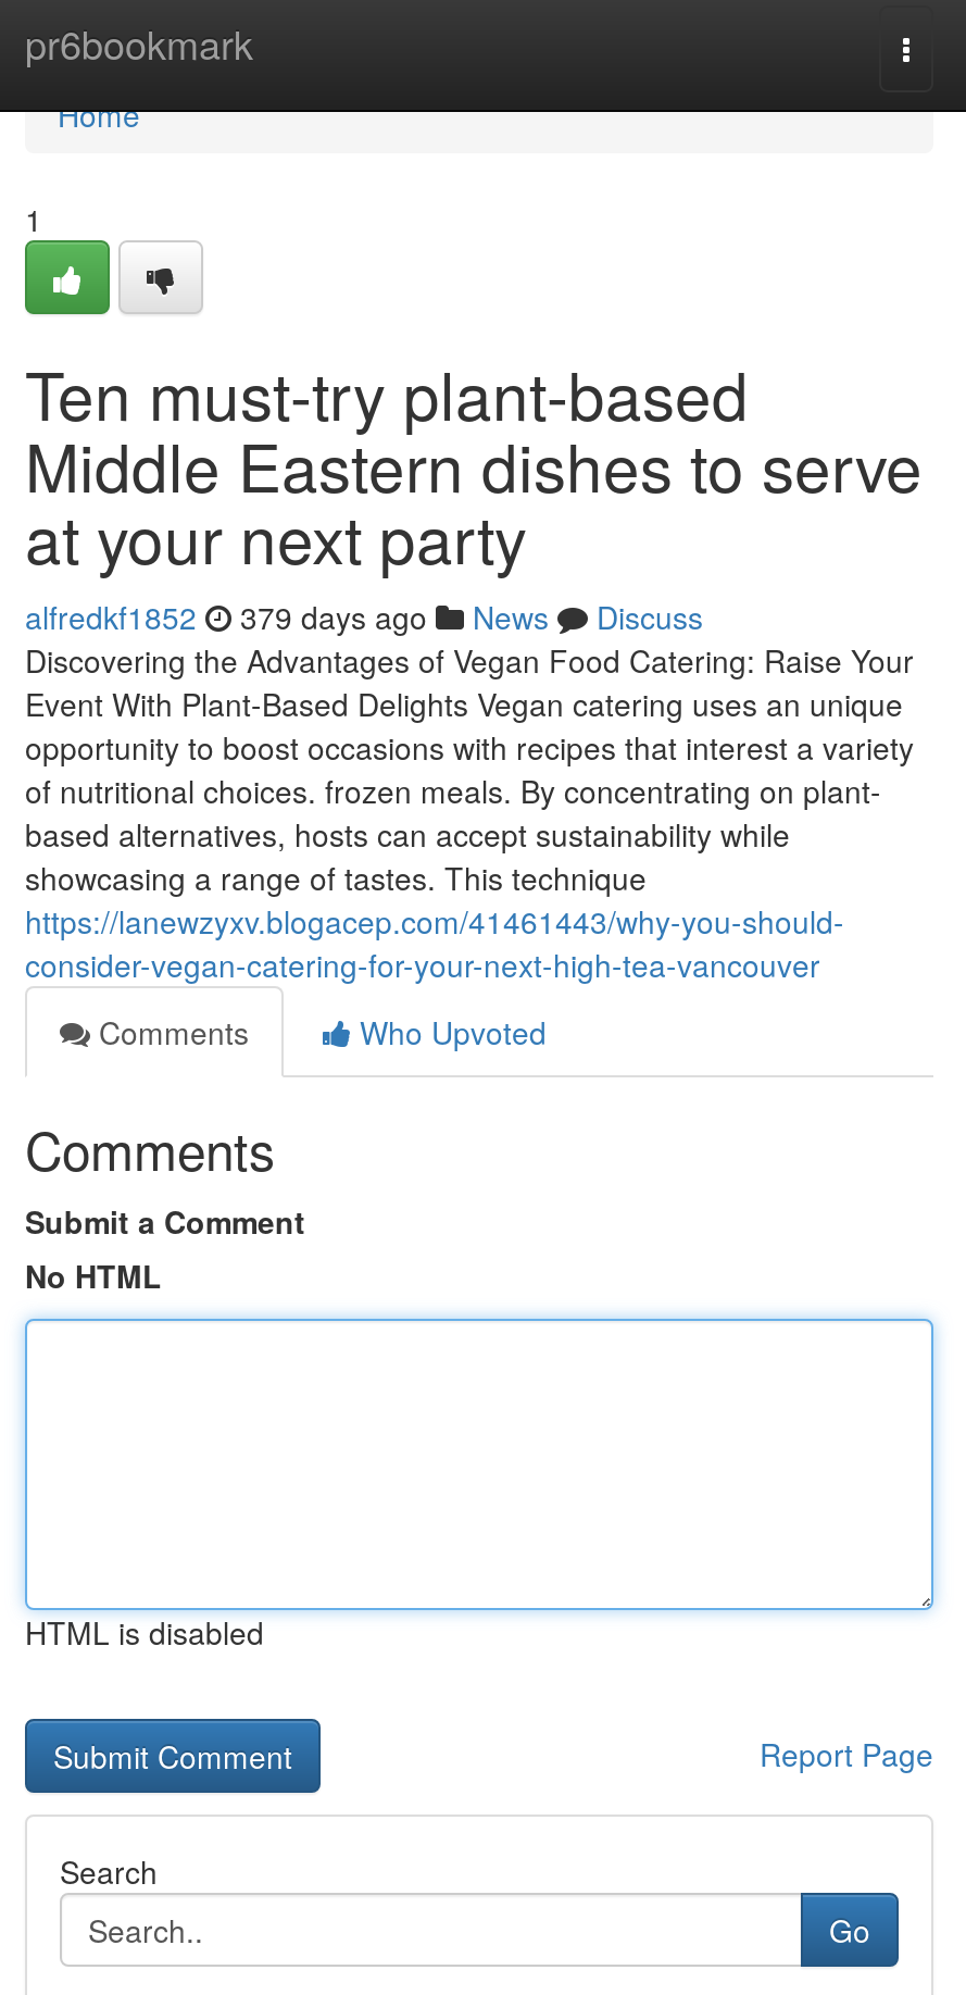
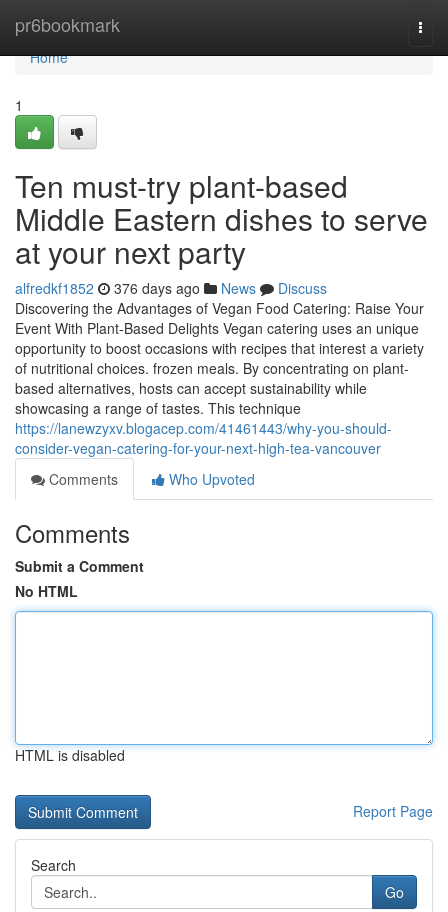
[25,595,703,638] alfredkf1852 379 days ago News Discuss -> [15,278,327,298] alfredkf1852 376 days ago News Discuss

